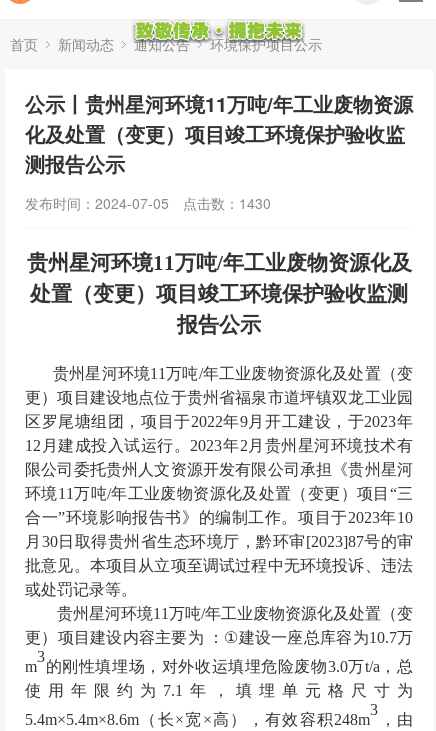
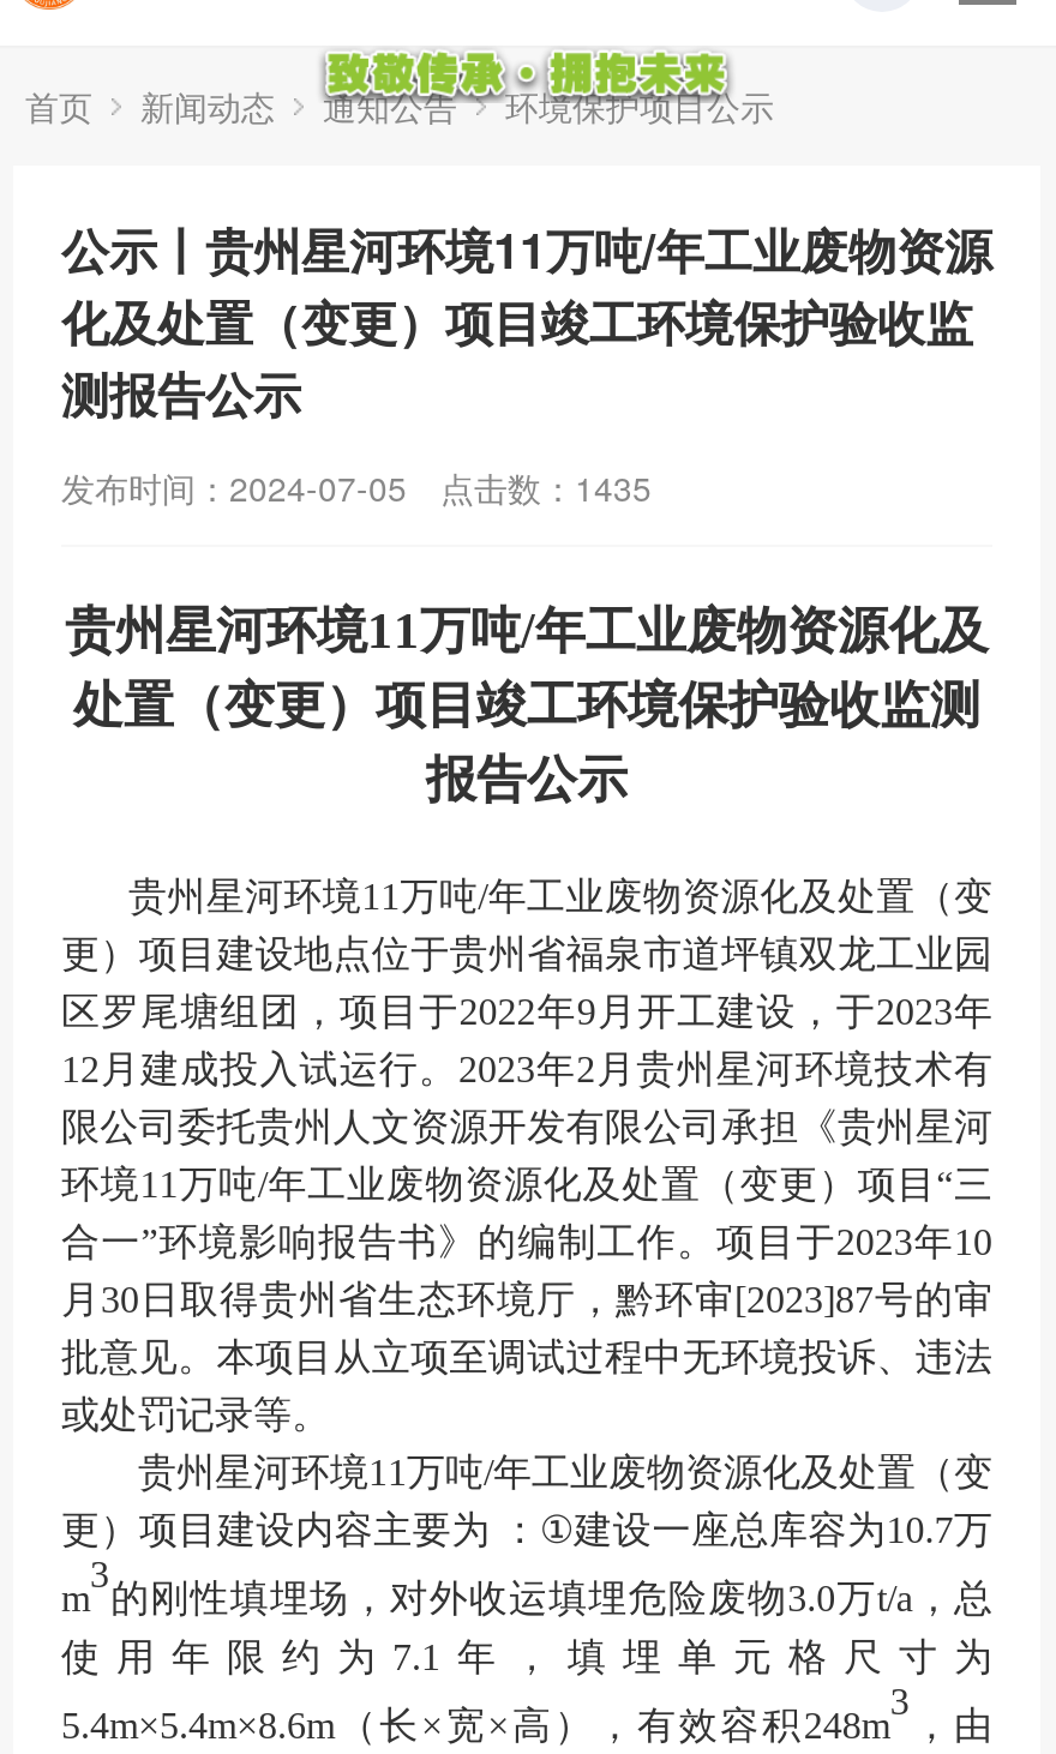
[25,193,271,213] 发布时间：2024-07-05 点击数：1430 -> [61,463,652,511] 发布时间：2024-07-05 点击数：1435

